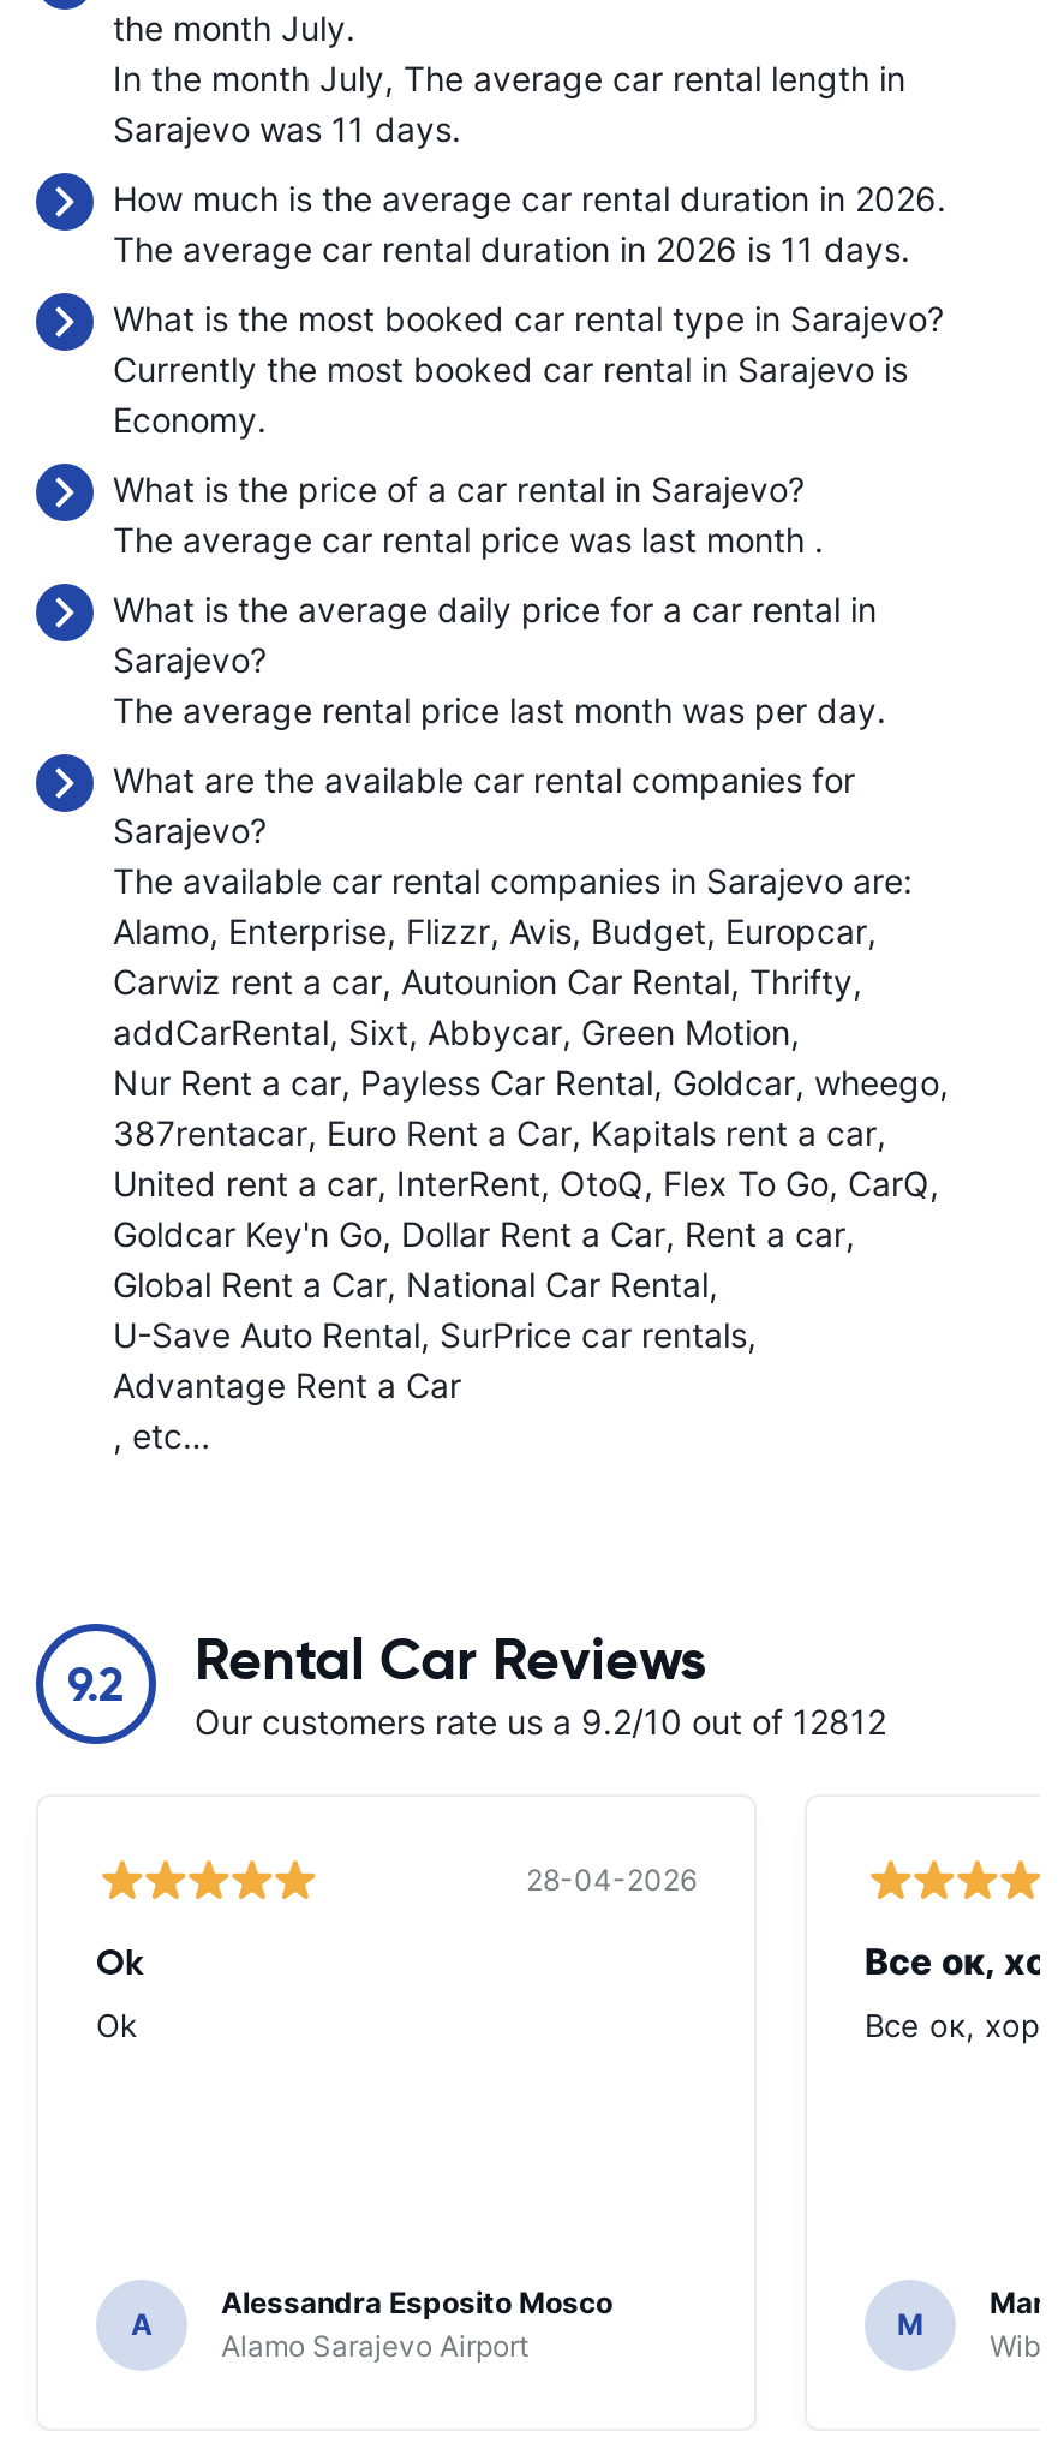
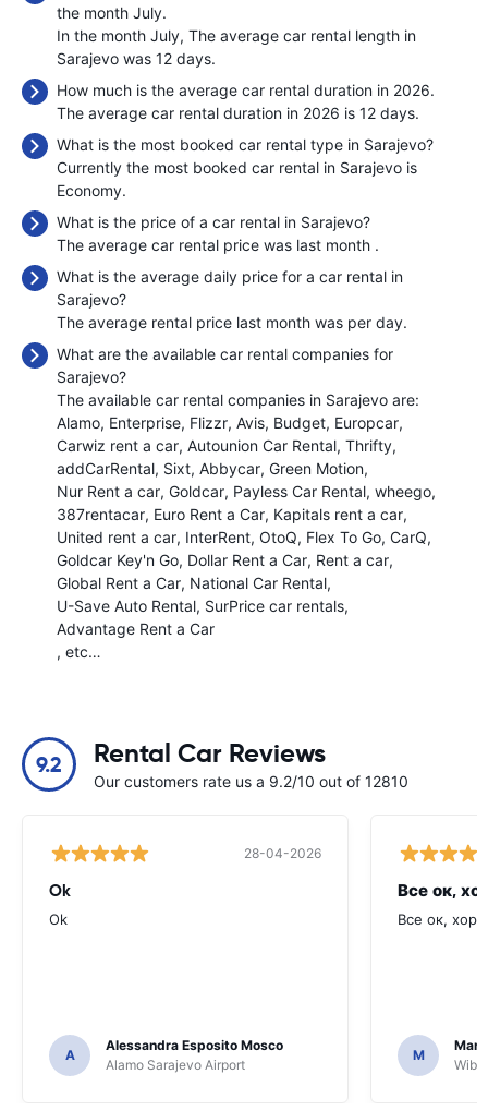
[113,108,461,149] Sarajevo was 11 days. -> [57,49,216,68] Sarajevo was 12 days.
[113,228,910,269] The average car rental duration in 2026 is 11 days. -> [57,104,419,122] The average car rental duration in 2026 is 12 days.
[113,1062,939,1103] Nur Rent a car Payless Car Rental Goldcar wheego -> [57,482,431,500] Nur Rent a car Goldcar Payless Car Rental wheego
[195,1701,886,1742] Our customers rate us a 9.2/10 out of 12812 -> [94,772,408,791] Our customers rate us a 9.2/10 out of 12810

